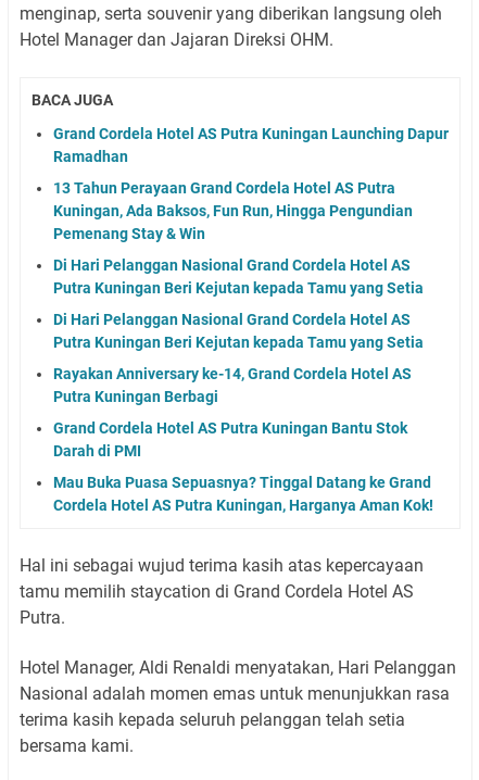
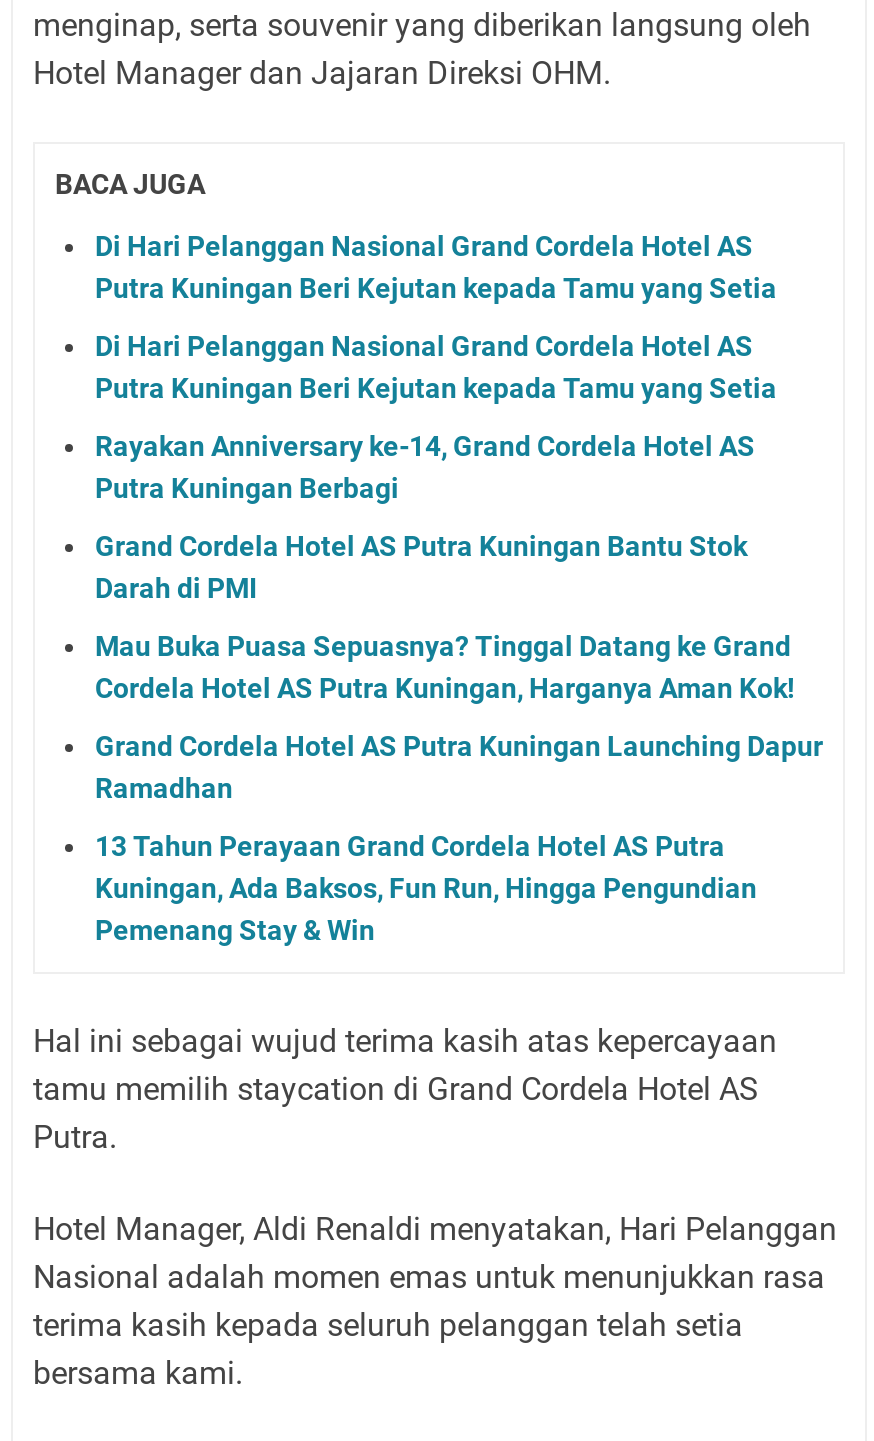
moved [53,124,449,242] -> [95,729,823,945]: Grand Cordela Hotel AS Putra Kuningan Launching Dapur | Ramadhan | 13 Tahun Perayaan Grand Cordela Hotel AS Putra | Kuningan, Ada Baksos, Fun Run, Hingga Pengundian | Pemenang Stay & Win
moved [53,256,433,513] -> [95,229,795,703]: Di Hari Pelanggan Nasional Grand Cordela Hotel AS | Putra Kuningan Beri Kejutan kepada Tamu yang Setia | Di Hari Pelanggan Nasional Grand Cordela Hotel AS | ... | Mau Buka Puasa Sepuasnya? Tinggal Datang ke Grand | Cordela Hotel AS Putra Kuningan, Harganya Aman Kok!

